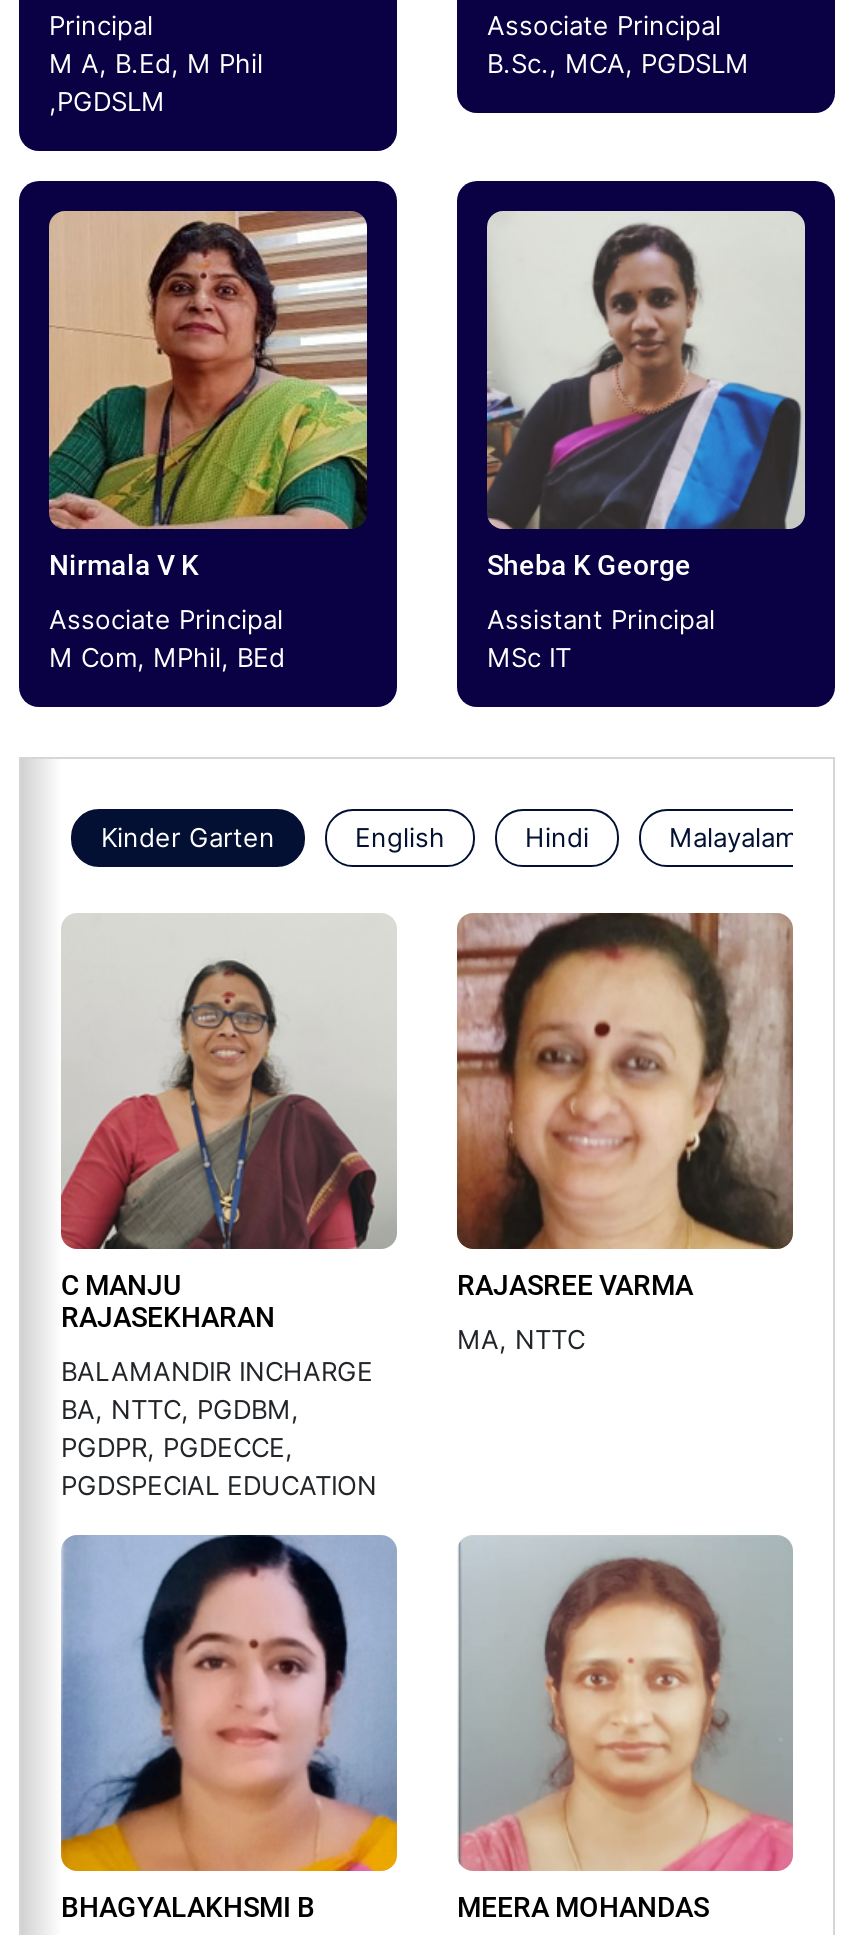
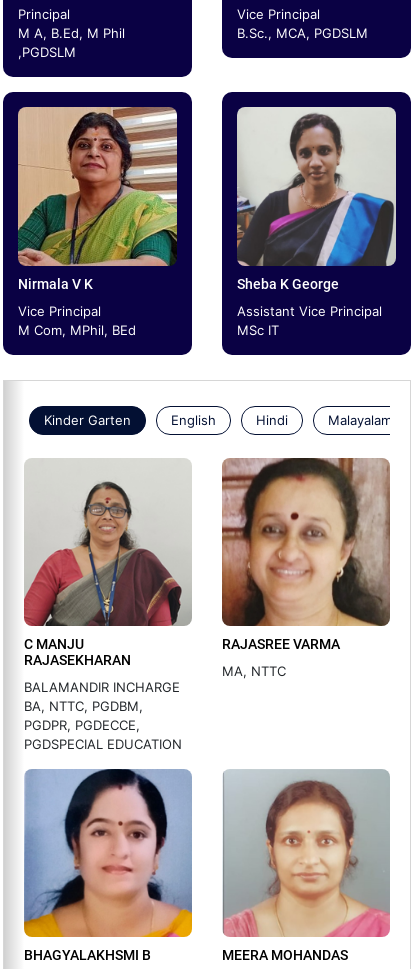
[487,10,721,42] Associate Principal -> [237,6,320,22] Vice Principal
[49,604,283,636] Associate Principal -> [18,303,101,319] Vice Principal
[487,604,715,636] Assistant Principal -> [237,303,382,319] Assistant Vice Principal

